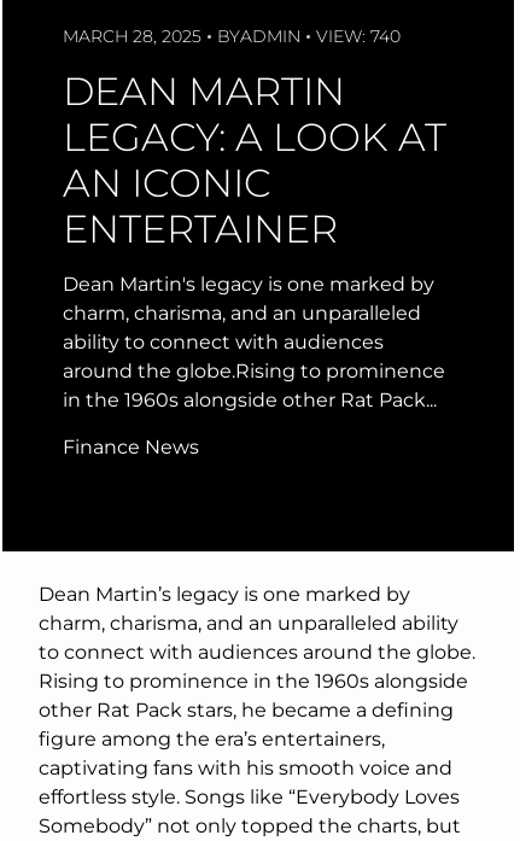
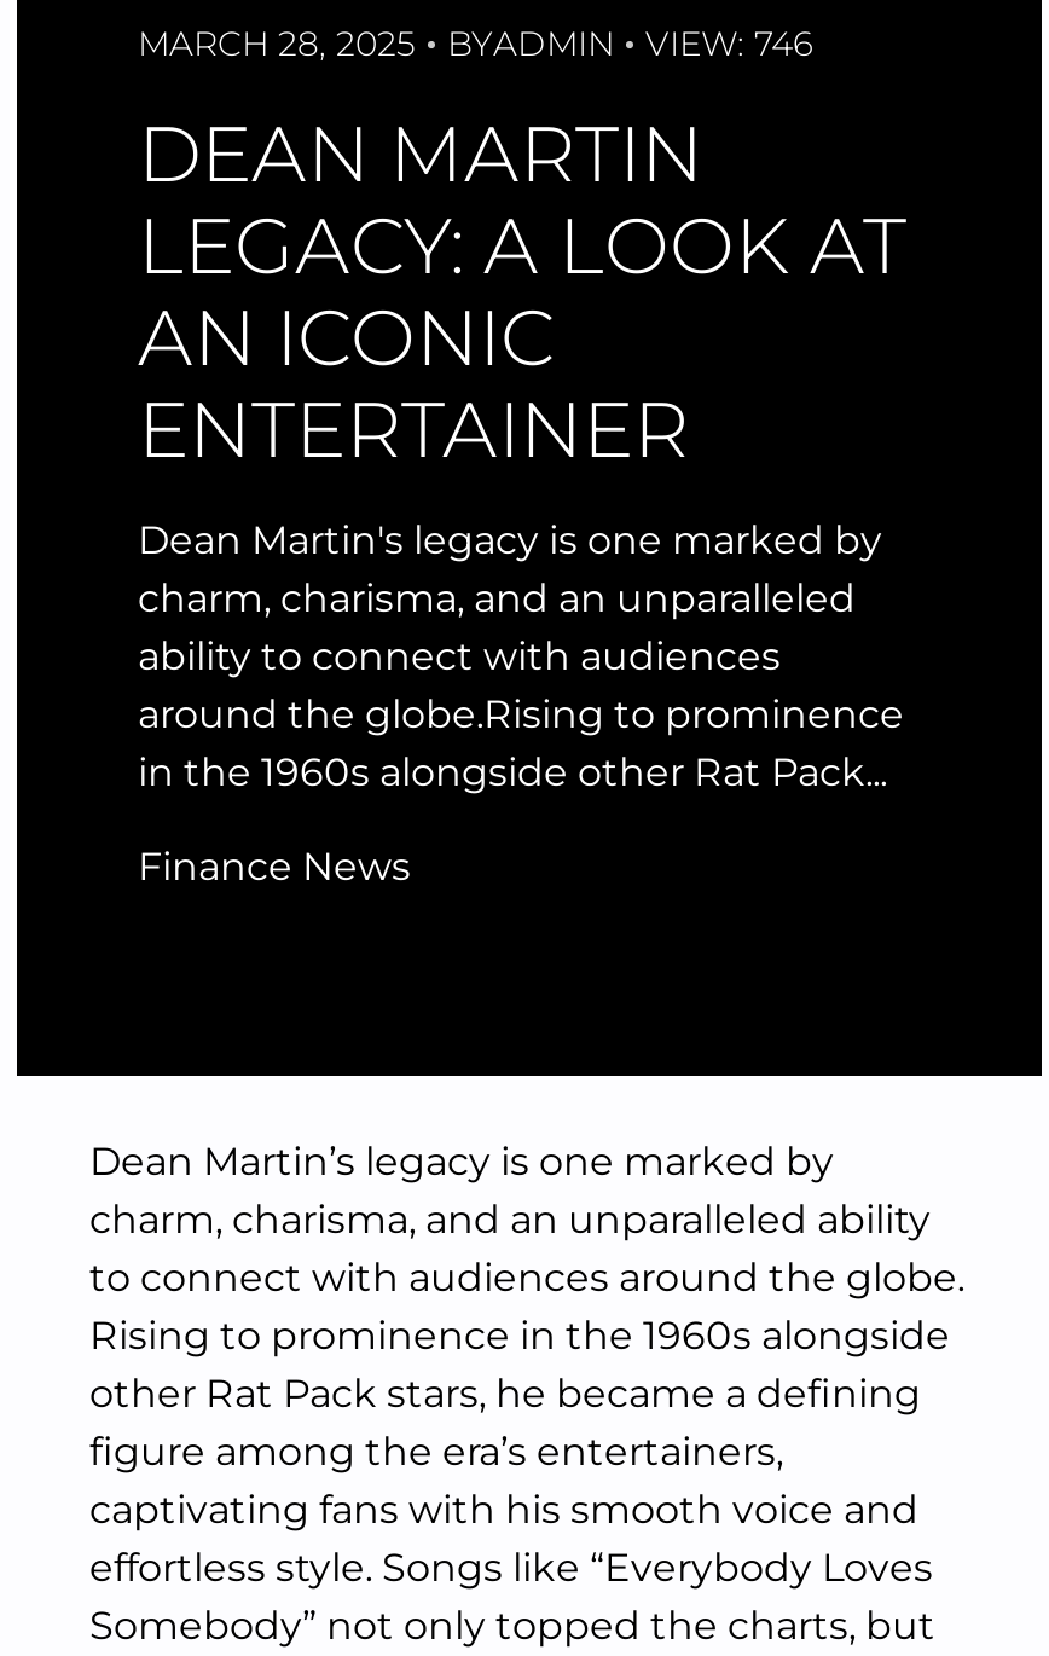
[63,25,401,47] MARCH 28, 2025 BYADMIN VIEW: 740 -> [138,22,812,65] MARCH 28, 2025 BYADMIN VIEW: 746

